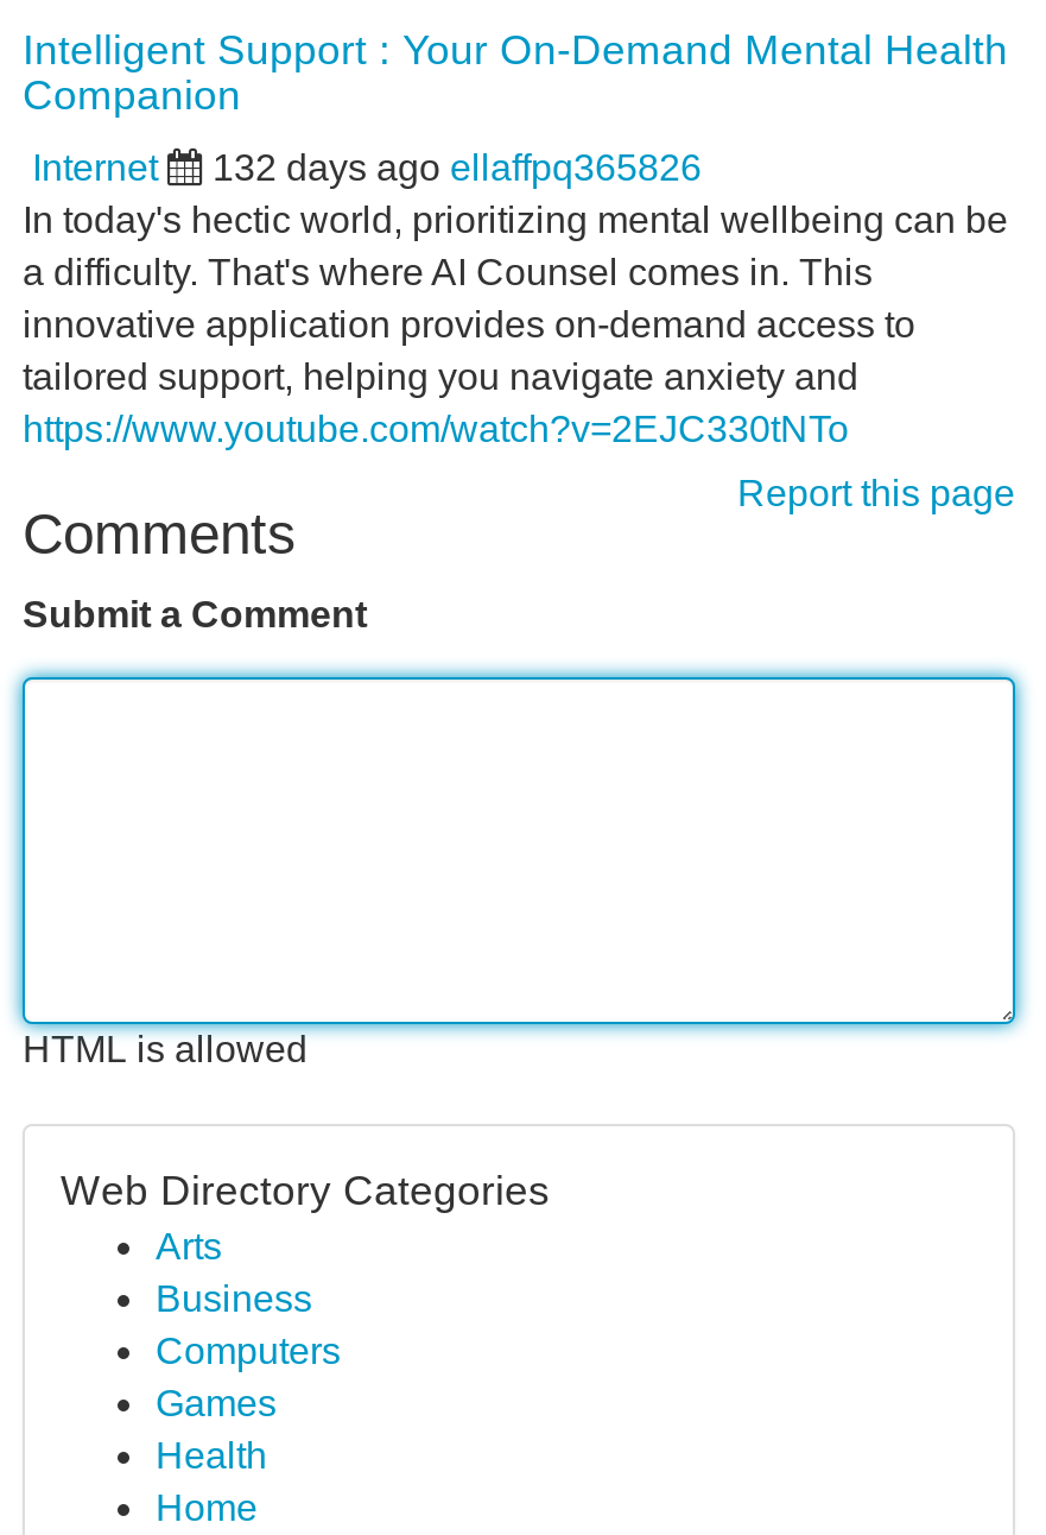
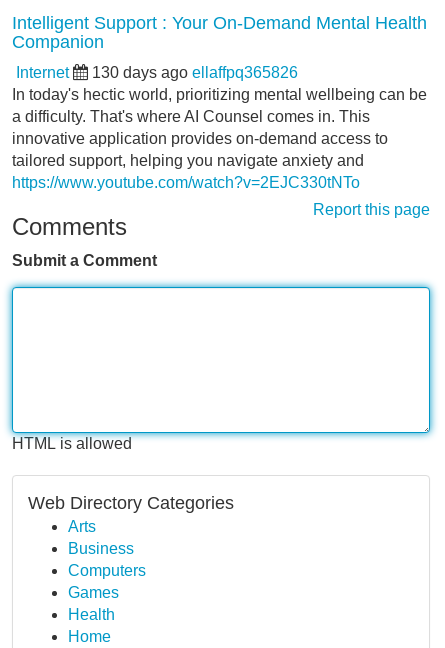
[213,147,702,188] 132 days ago ellaffpq365826 -> [92,64,298,81] 130 days ago ellaffpq365826

